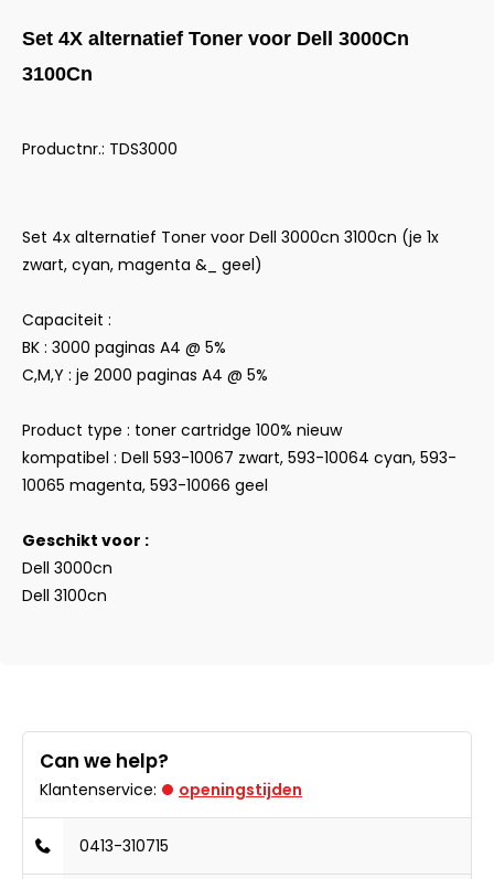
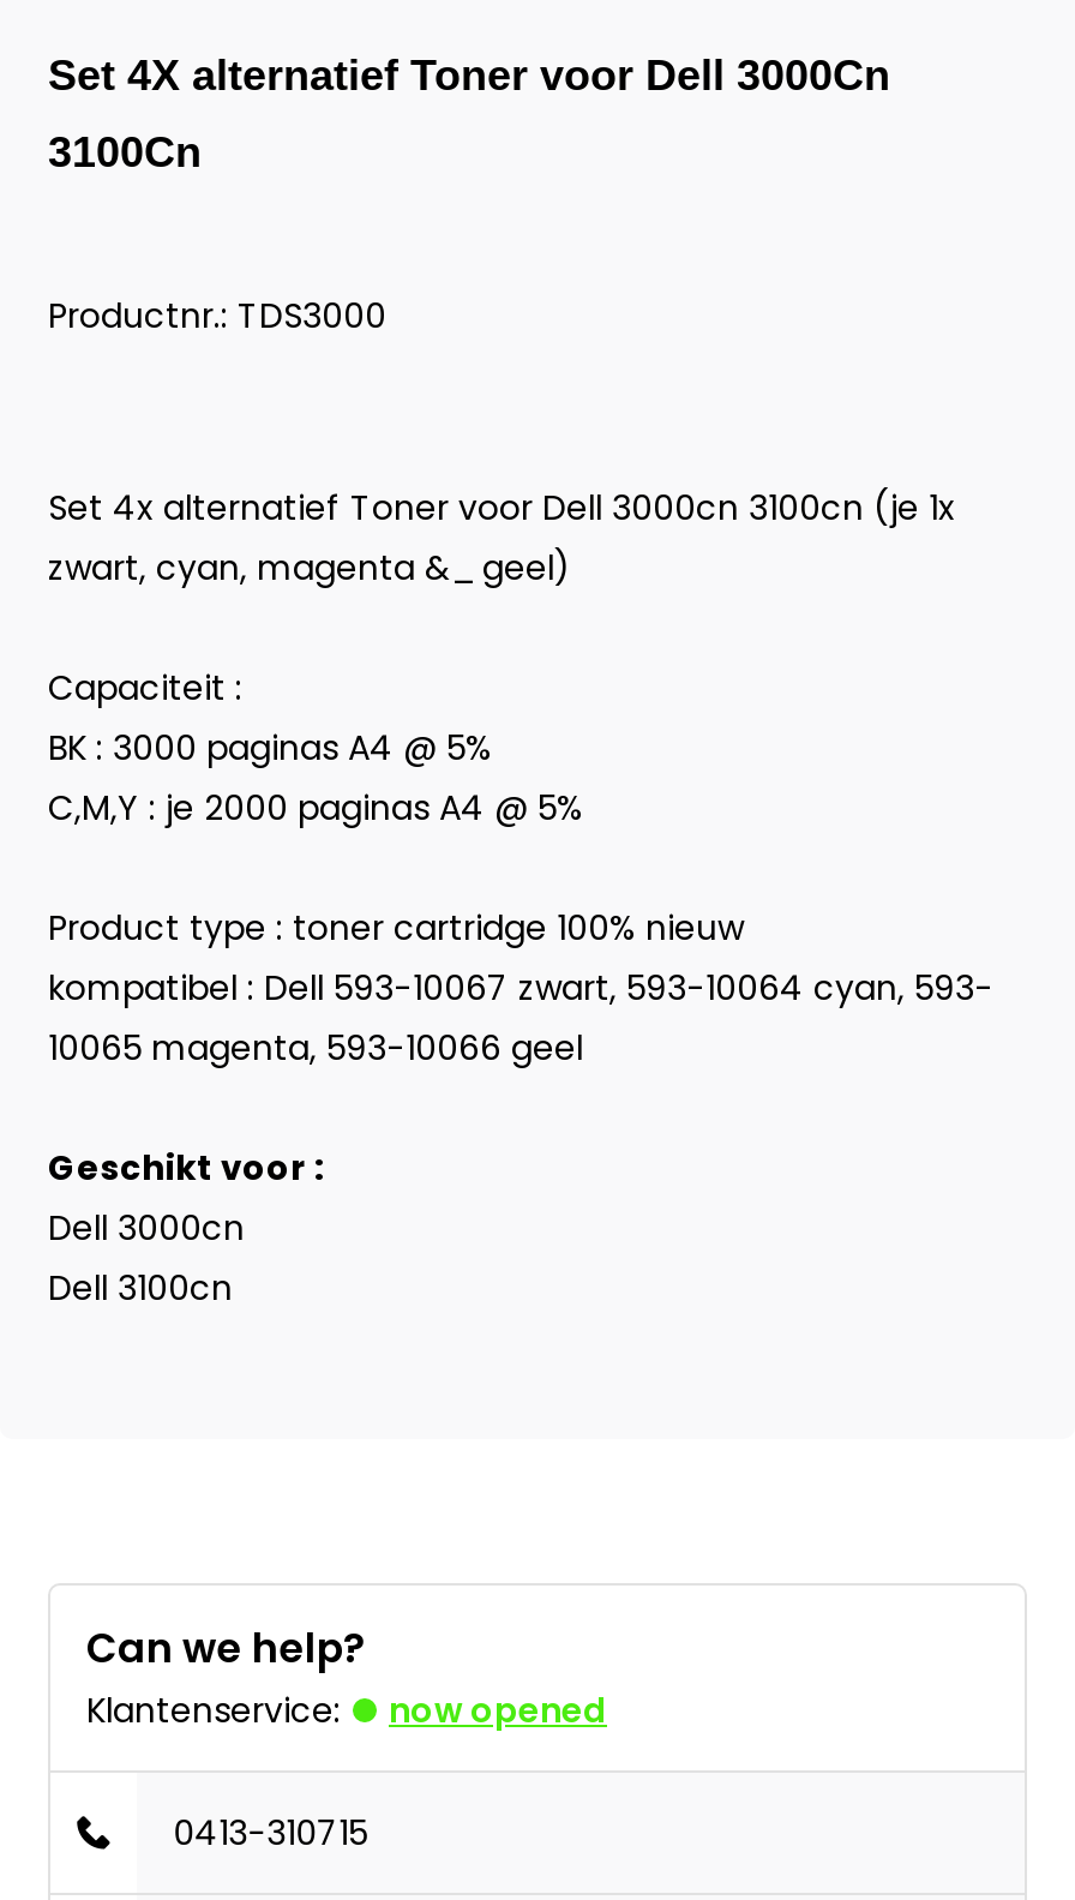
[179,779,302,801] openingstijden -> [389,1686,607,1734] now opened

